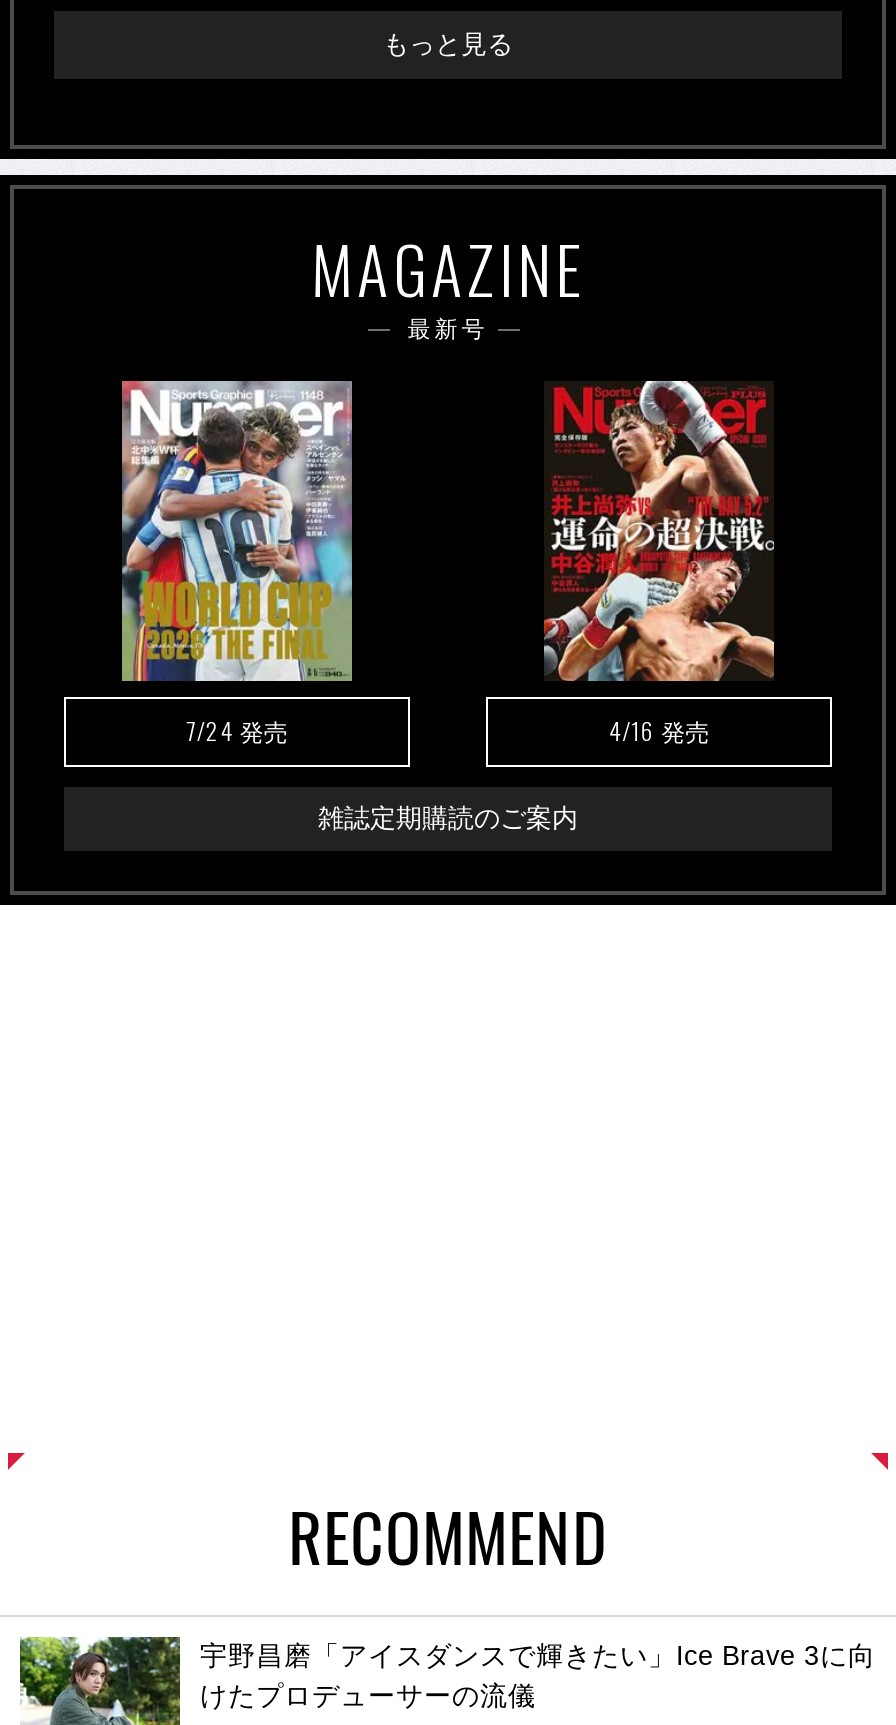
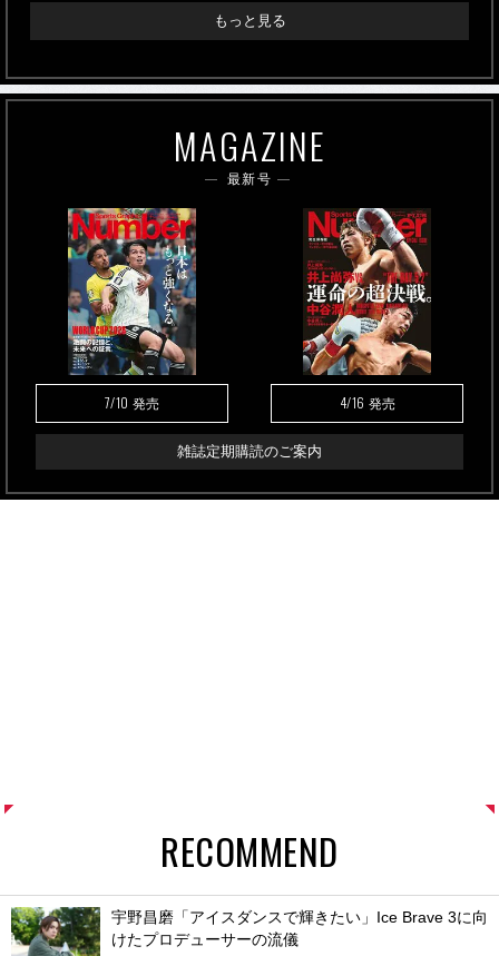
[120,379,354,746] [image] | 7/24発売 -> [68,207,196,411] [image] | 7/10発売

